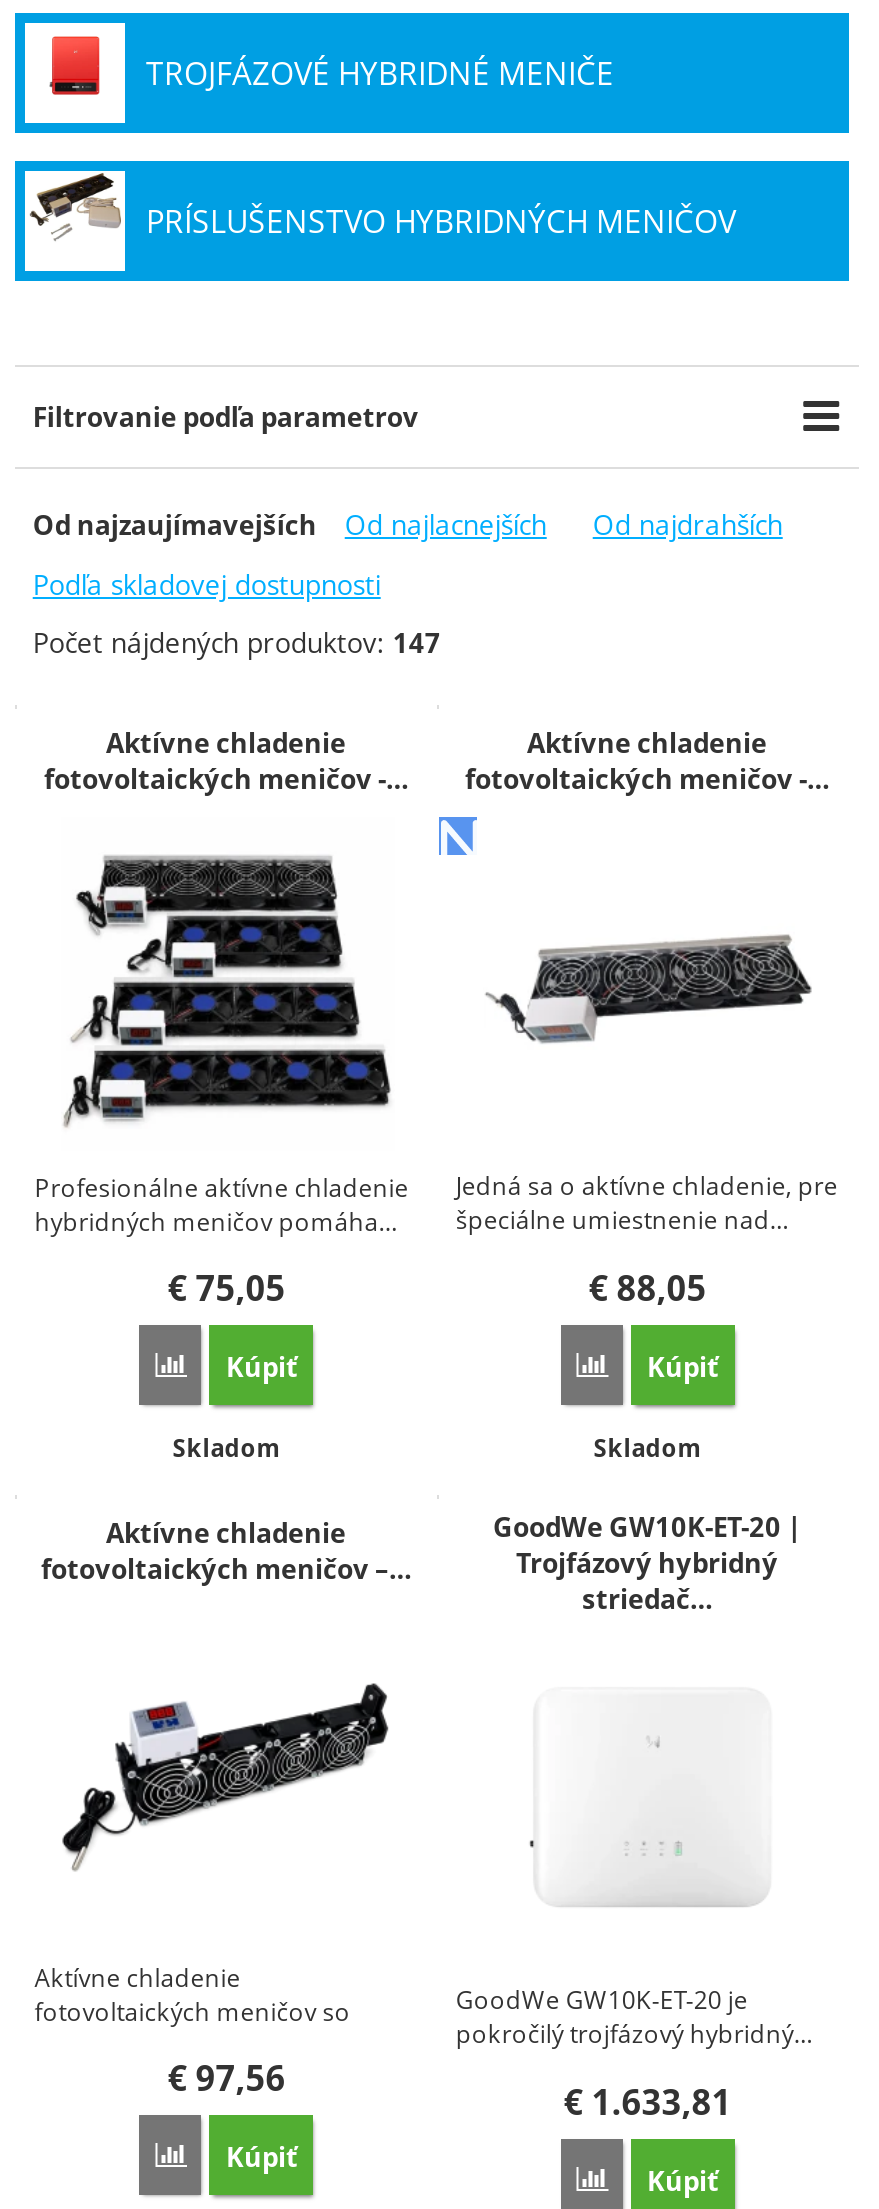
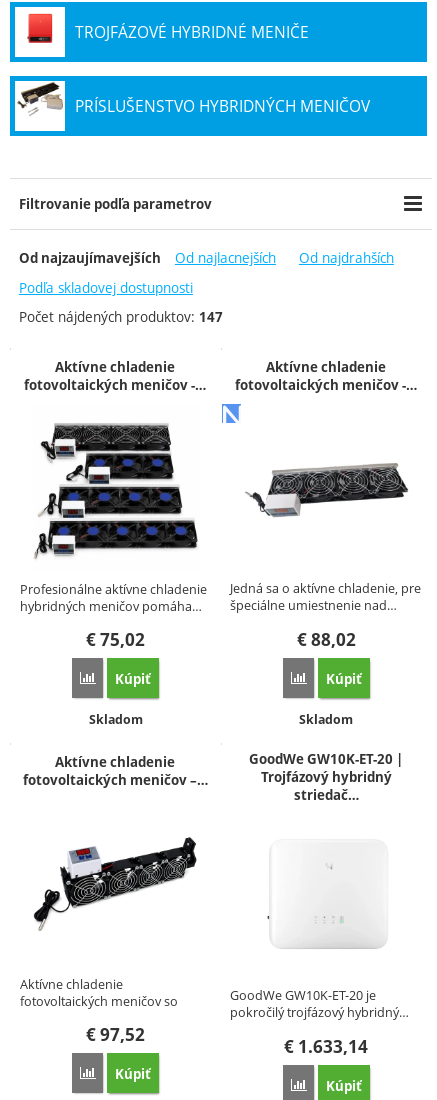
[167,1265,285,1311] €75,05 -> [86,628,145,651] €75,02
[589,1265,707,1311] €88,05 -> [297,628,356,651] €88,02
[167,2055,285,2101] €97,56 -> [86,1023,145,1046] €97,52
[564,2079,732,2125] €1.633,81 -> [284,1035,368,1058] €1.633,14

